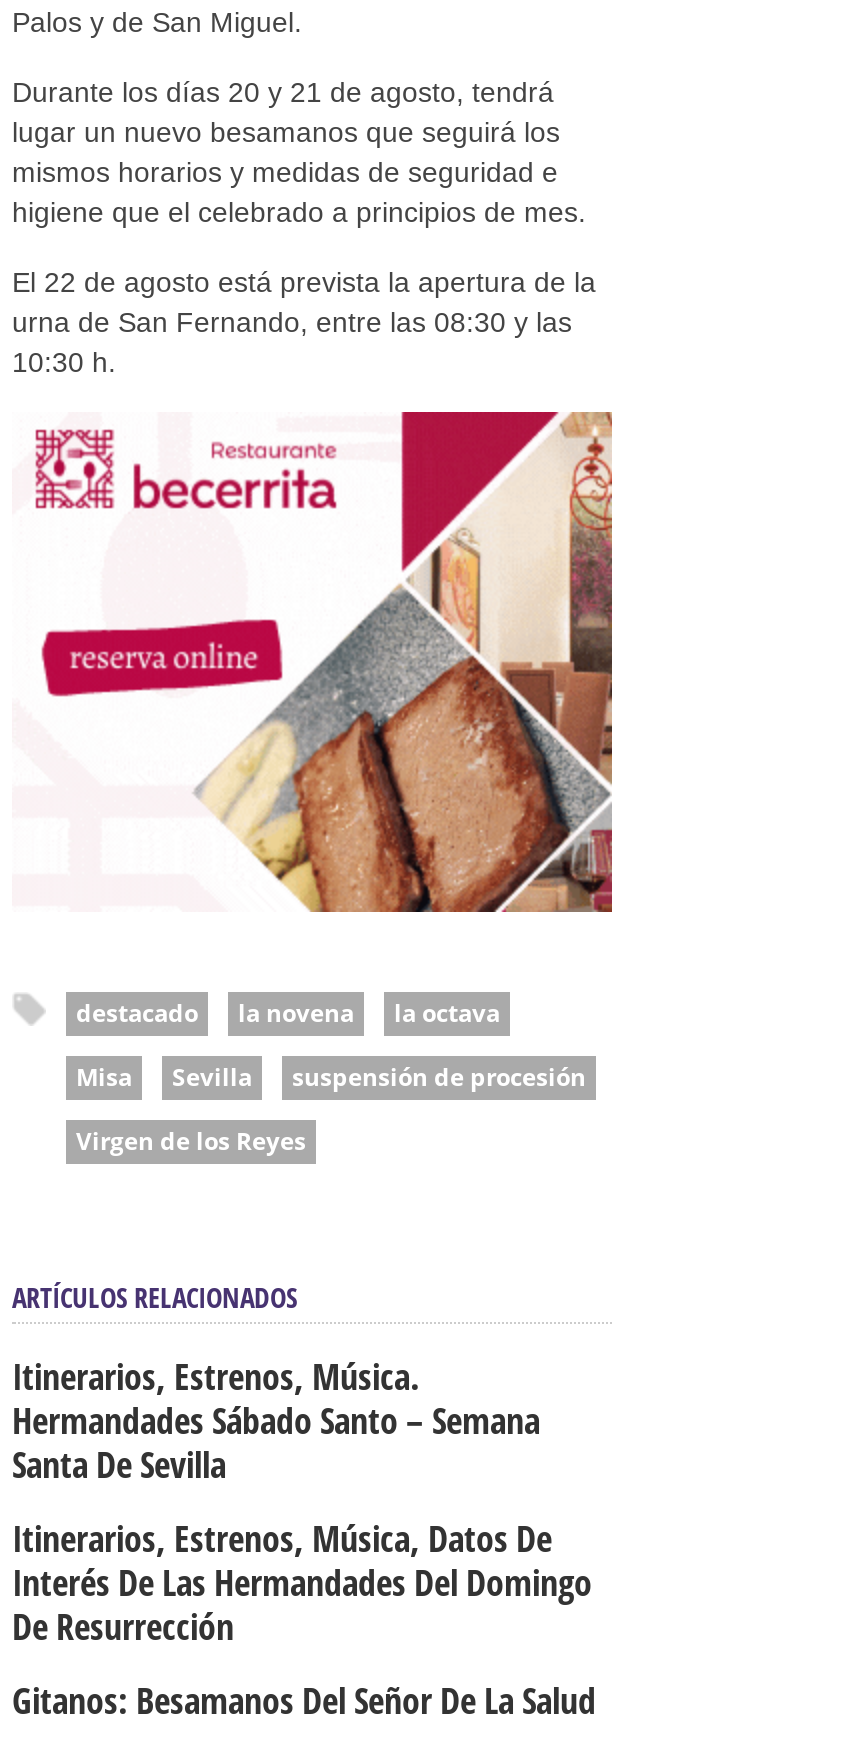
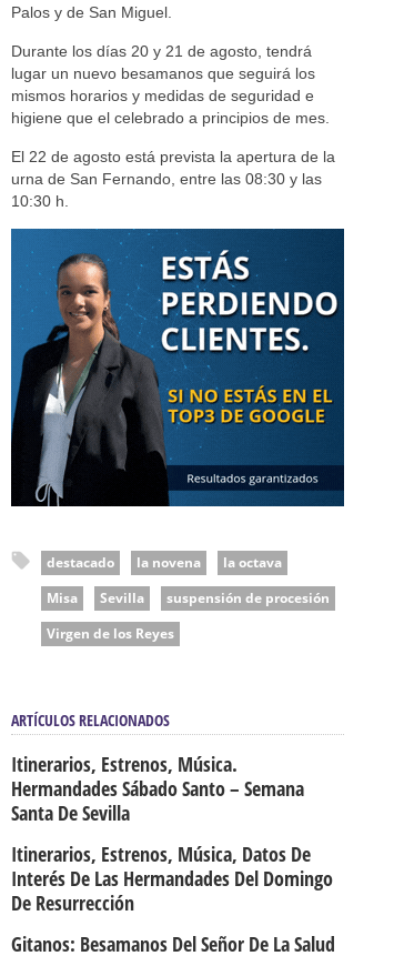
[12,410,614,914] [image] -> [10,228,345,507] [image]

